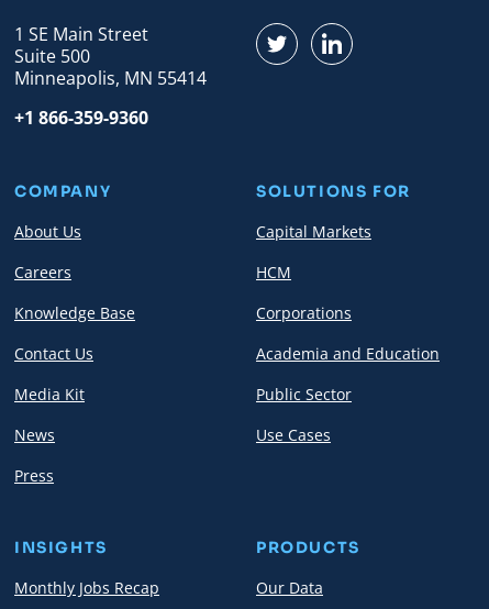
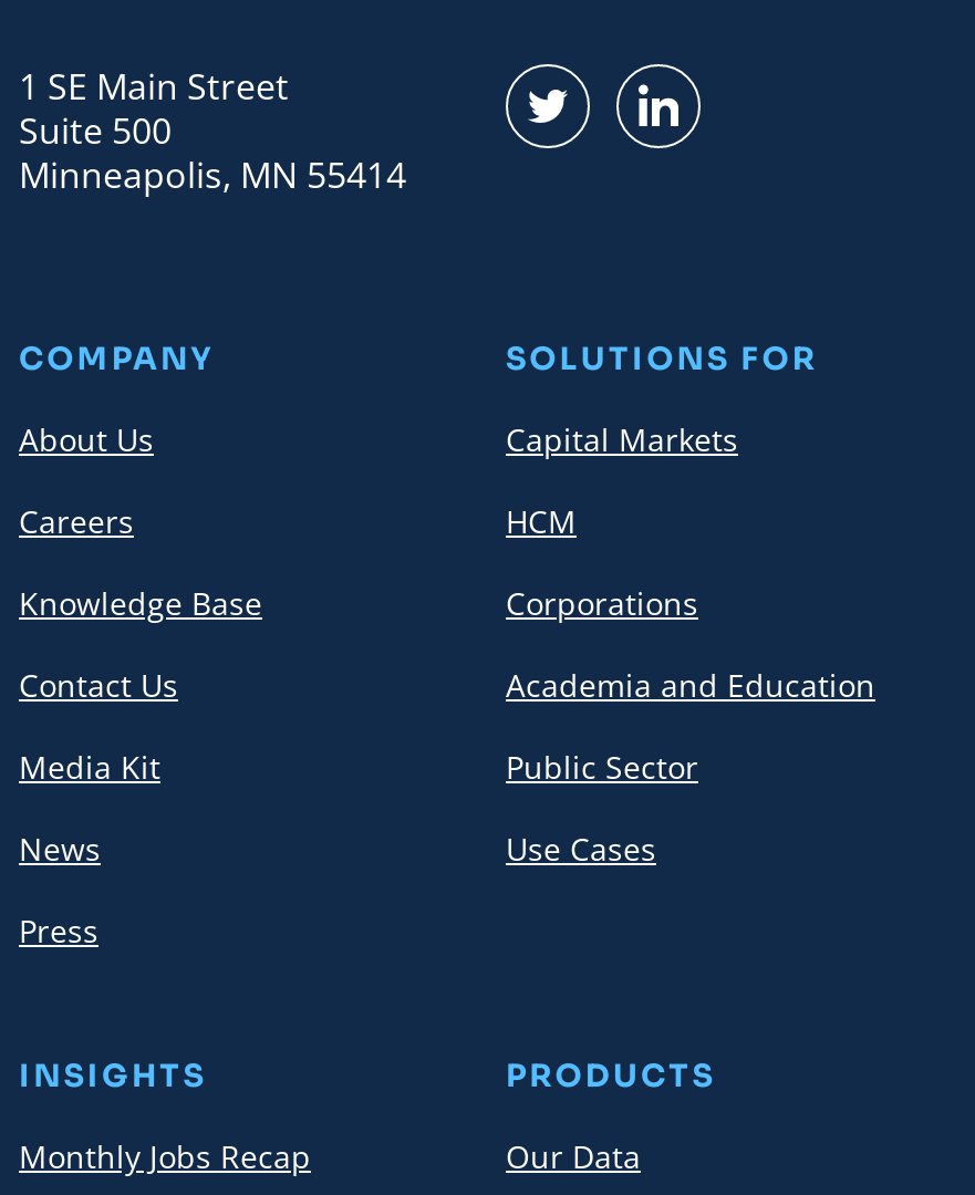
[14,106,148,130] +1 866-359-9360 -> none

